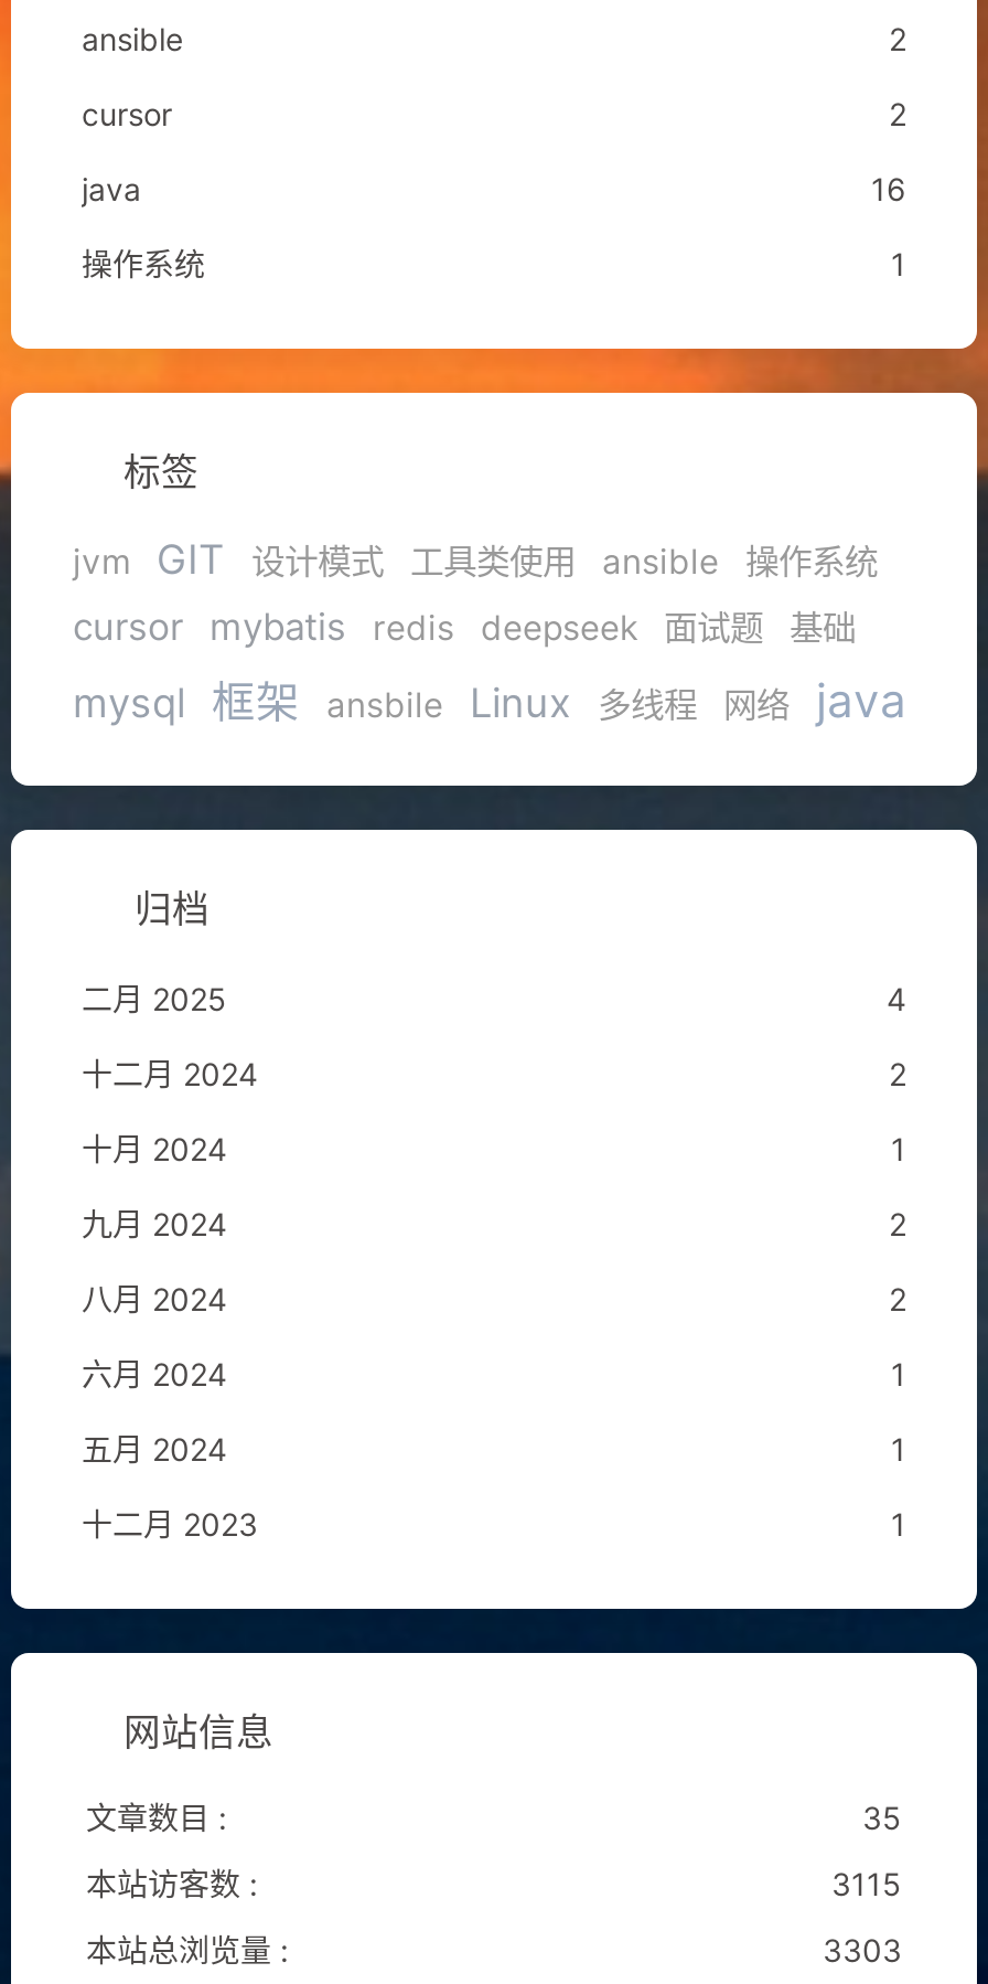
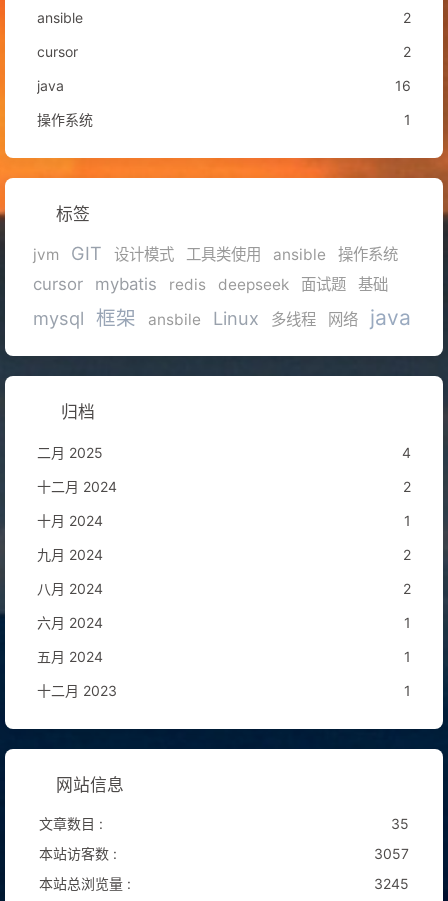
[831,1865,902,1903] 3115 -> [374,845,409,862] 3057
[823,1931,902,1969] 3303 -> [374,875,409,892] 3245

